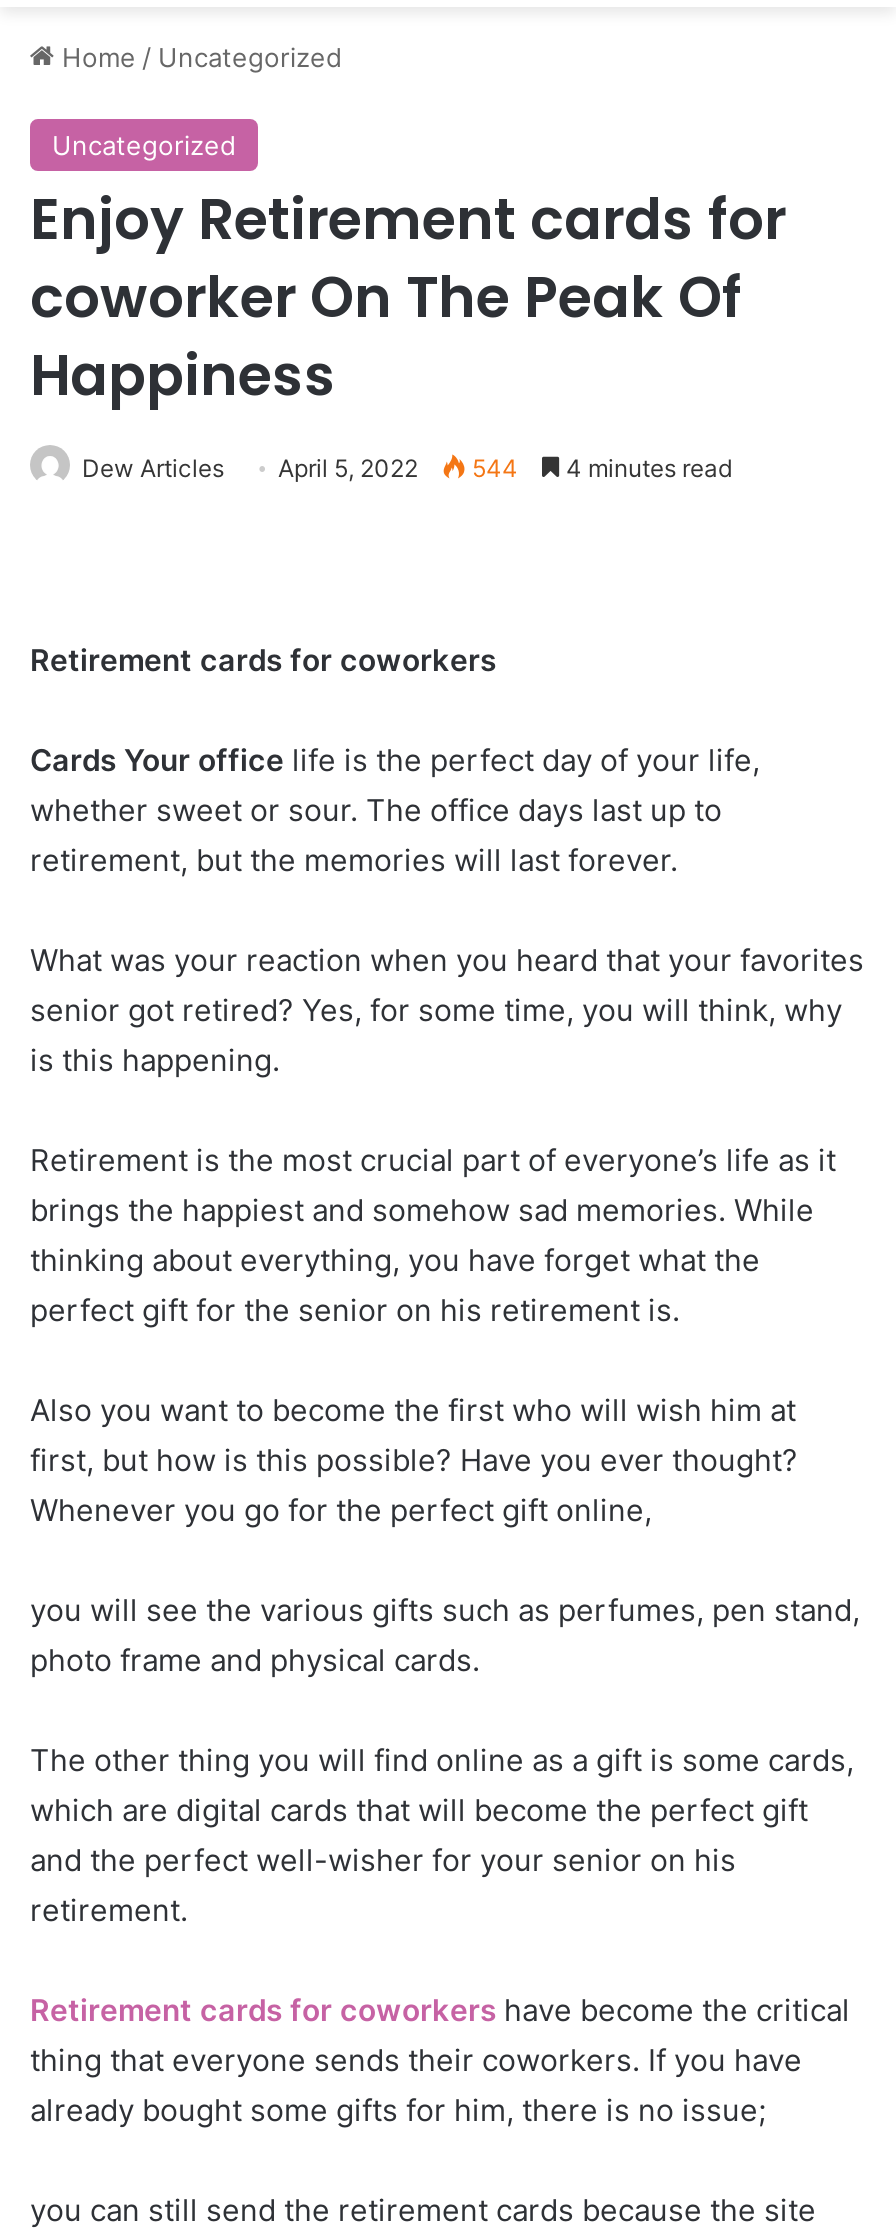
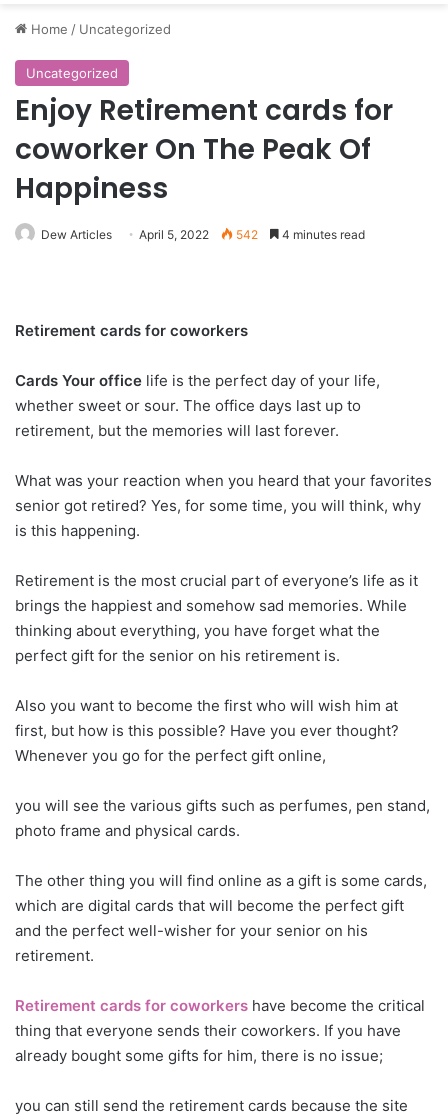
[82,452,732,482] Dew Articles April 5, 2022 544 4 minutes read -> [41,227,365,242] Dew Articles April 5, 2022 542 4 minutes read

